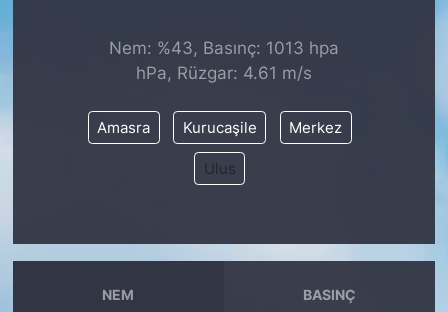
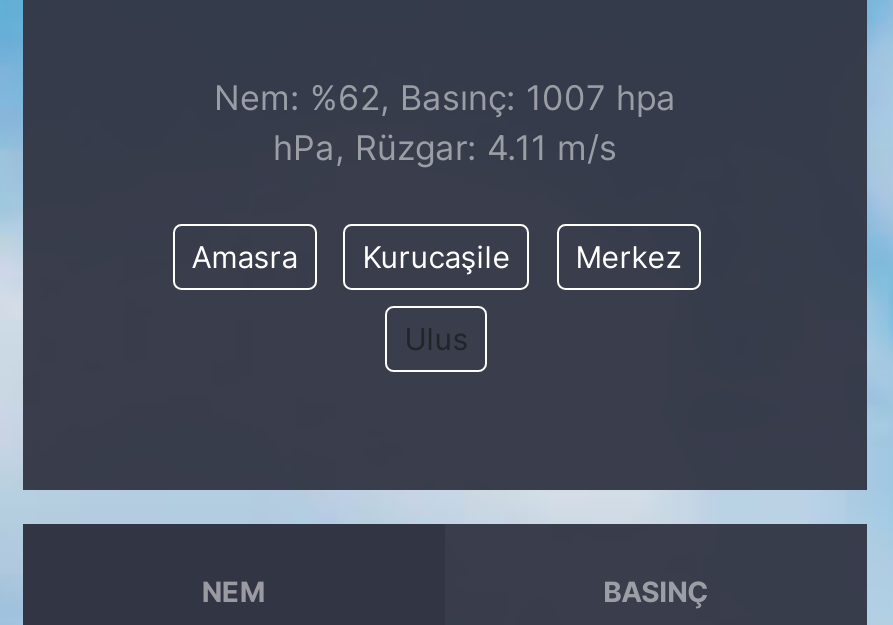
[109,38,339,83] Nem: %43, Basınç: 1013 hpa | hPa, Rüzgar: 4.61 m/s -> [214,78,676,168] Nem: %62, Basınç: 1007 hpa | hPa, Rüzgar: 4.11 m/s

